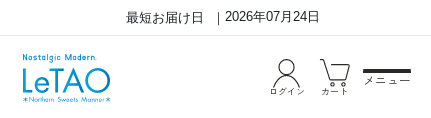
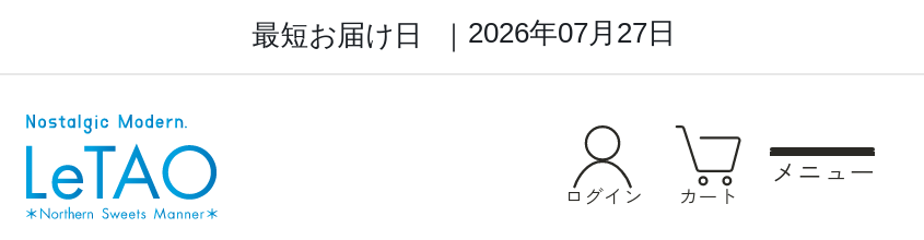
[126,9,320,25] 最短お届け日 2026年07月24日 -> [252,17,676,51] 最短お届け日 2026年07月27日

